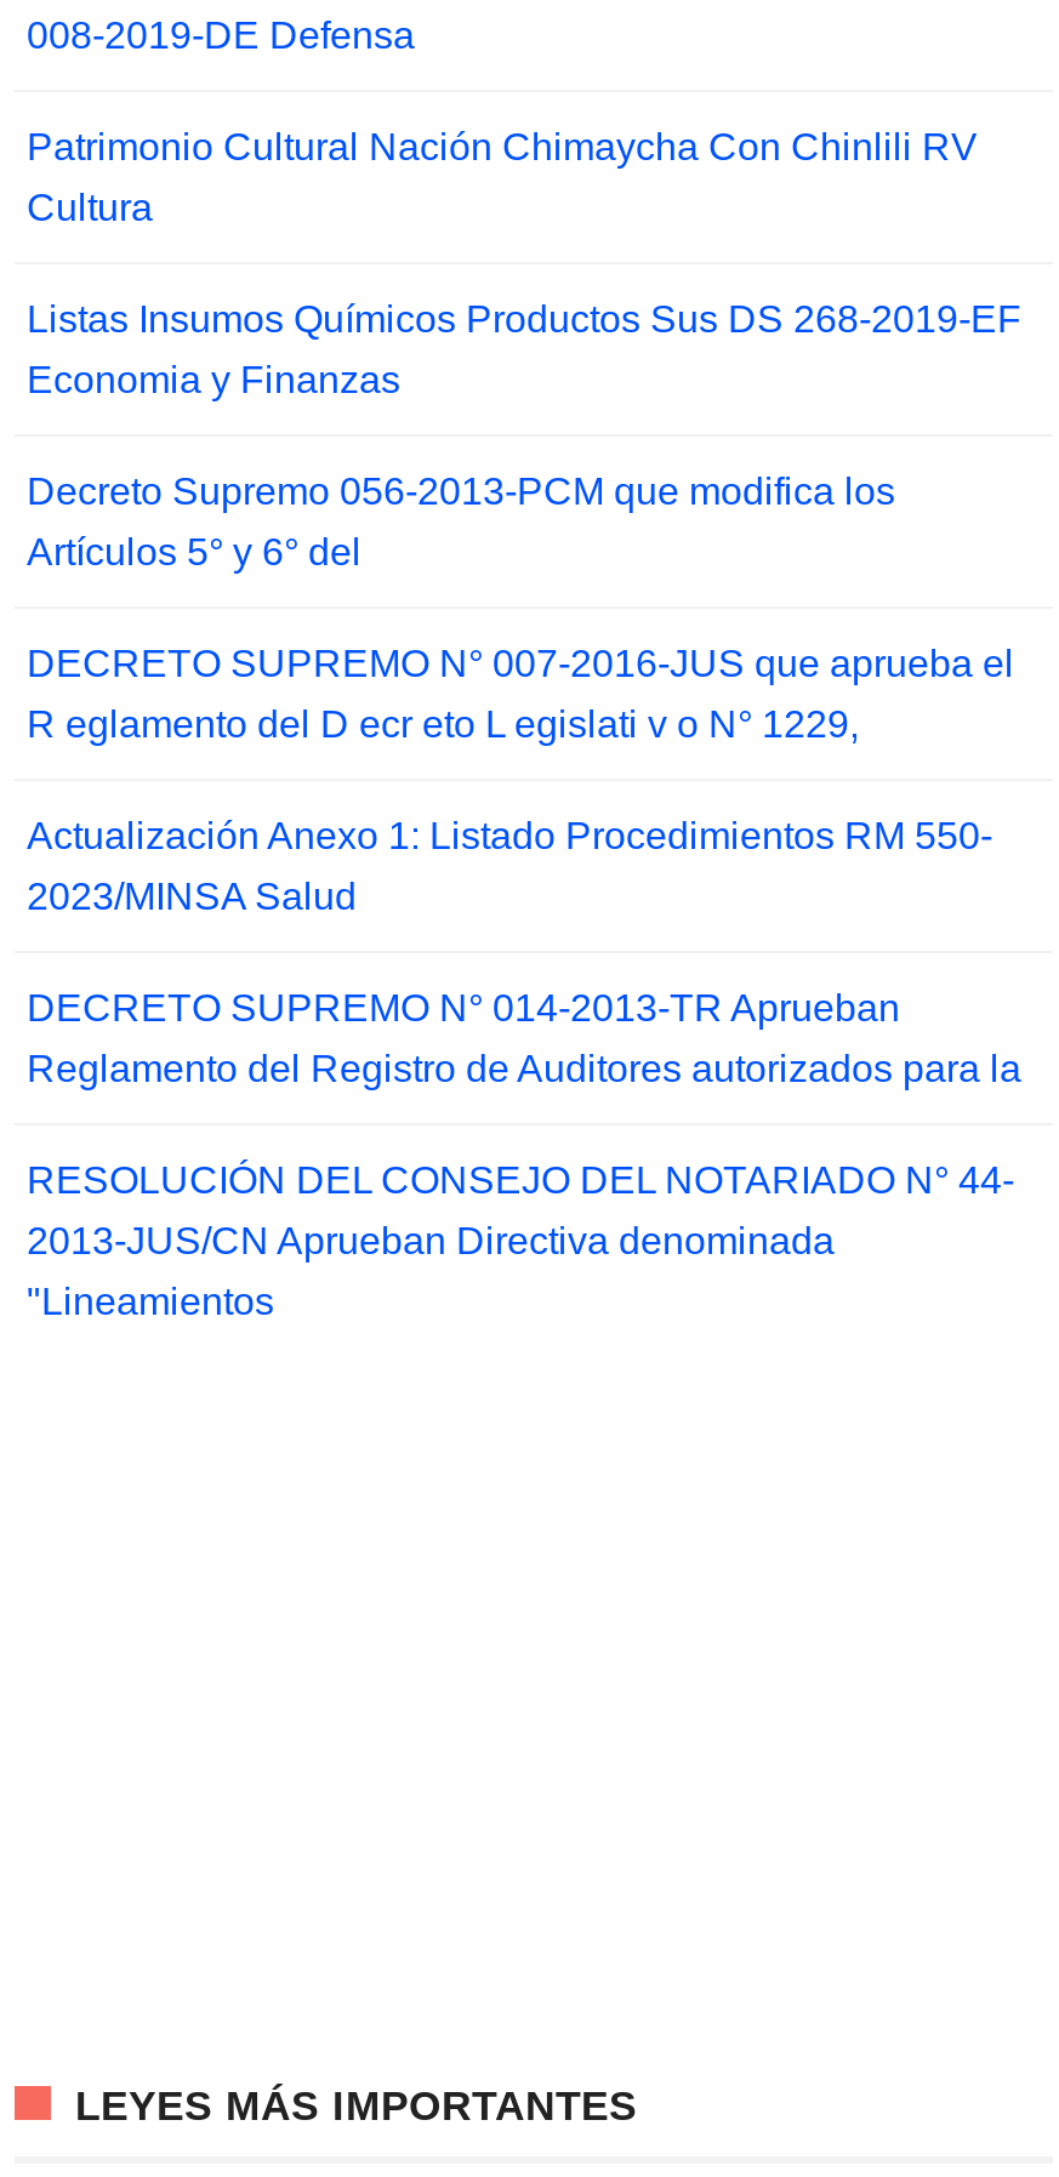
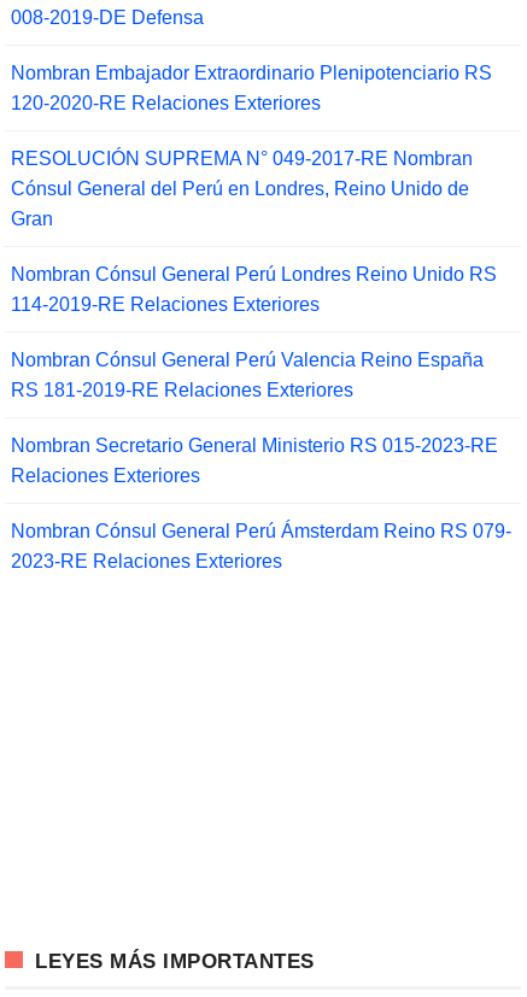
[27,126,1021,1322] Patrimonio Cultural Nación Chimaycha Con Chinlili RV | Cultura | Listas Insumos Químicos Productos Sus DS 268-2019-EF | Economia y Finanzas | Decreto Supremo 056-2013-PCM que modifica los | Artículos 5° y 6° del | DECRETO SUPREMO N° 007-2016-JUS que aprueba el | R eglamento del D ecr eto L egislati v o N° 1229, | Actualización Anexo 1: Listado Procedimientos RM 550- | 2023/MINSA Salud | DECRETO SUPREMO N° 014-2013-TR Aprueban | Reglamento del Registro de Auditores autorizados para la | RESOLUCIÓN DEL CONSEJO DEL NOTARIADO N° 44- | 2013-JUS/CN Aprueban Directiva denominada | "Lineamientos -> [11,63,511,571] Nombran Embajador Extraordinario Plenipotenciario RS | 120-2020-RE Relaciones Exteriores | RESOLUCIÓN SUPREMA N° 049-2017-RE Nombran | Cónsul General del Perú en Londres, Reino Unido de | Gran | Nombran Cónsul General Perú Londres Reino Unido RS | 114-2019-RE Relaciones Exteriores | Nombran Cónsul General Perú Valencia Reino España | RS 181-2019-RE Relaciones Exteriores | Nombran Secretario General Ministerio RS 015-2023-RE | Relaciones Exteriores | Nombran Cónsul General Perú Ámsterdam Reino RS 079- | 2023-RE Relaciones Exteriores

